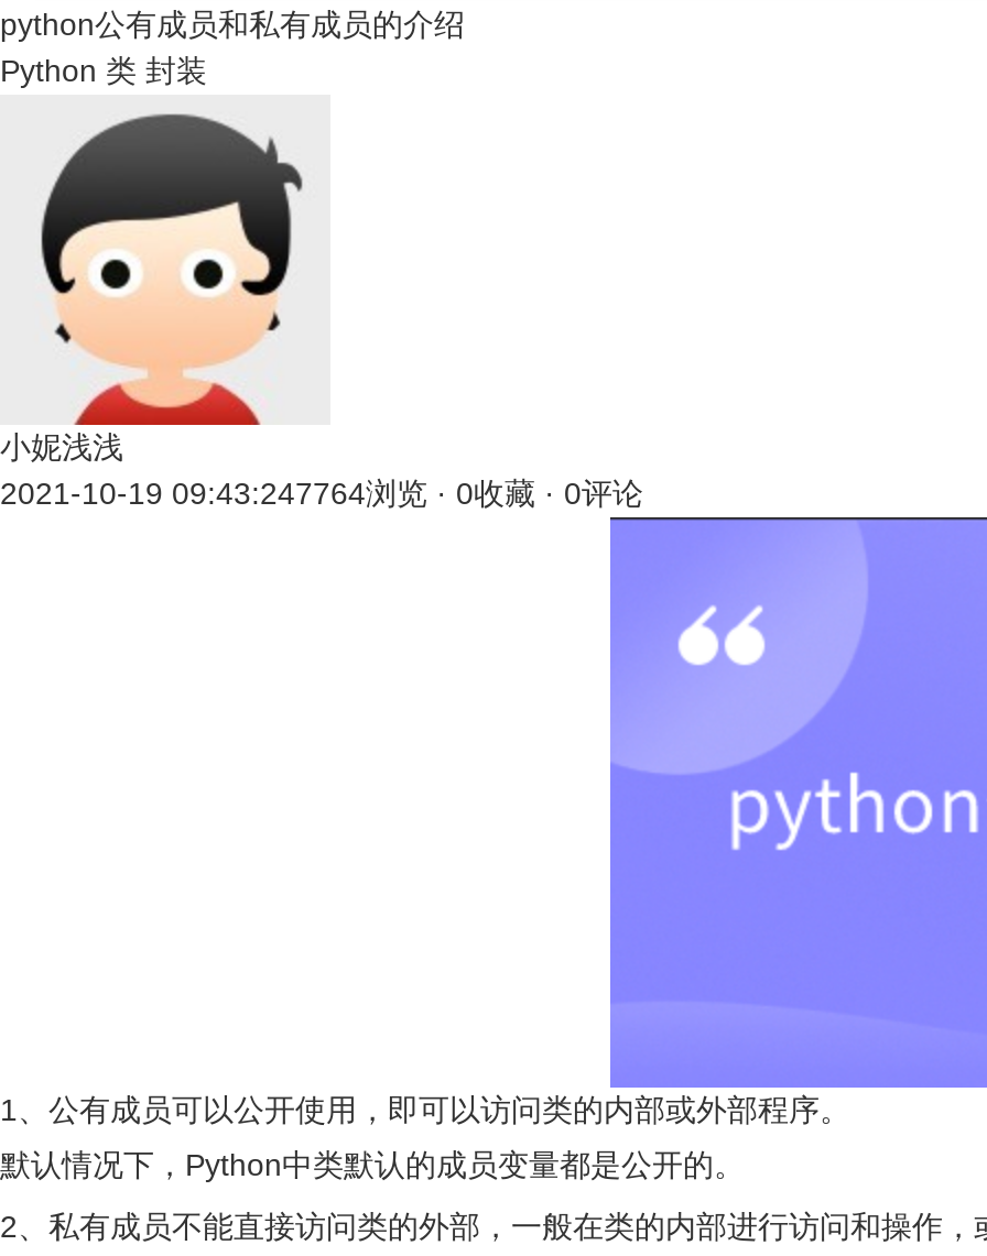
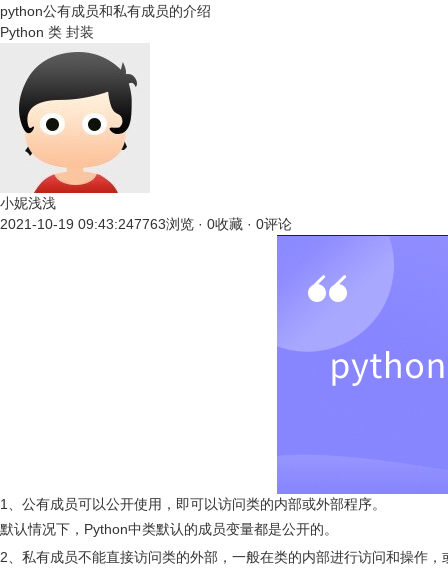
[0,476,643,511] 2021-10-19 09:43:247764浏览 · 0收藏 · 0评论 -> [0,216,292,232] 2021-10-19 09:43:247763浏览 · 0收藏 · 0评论

